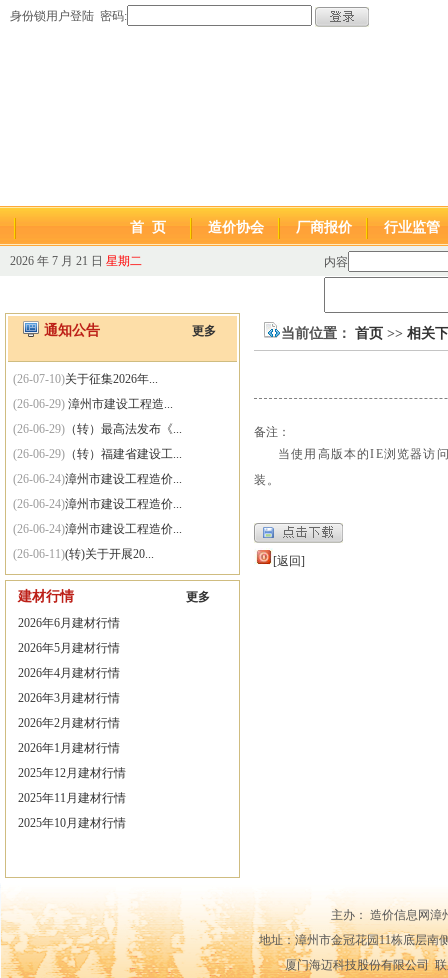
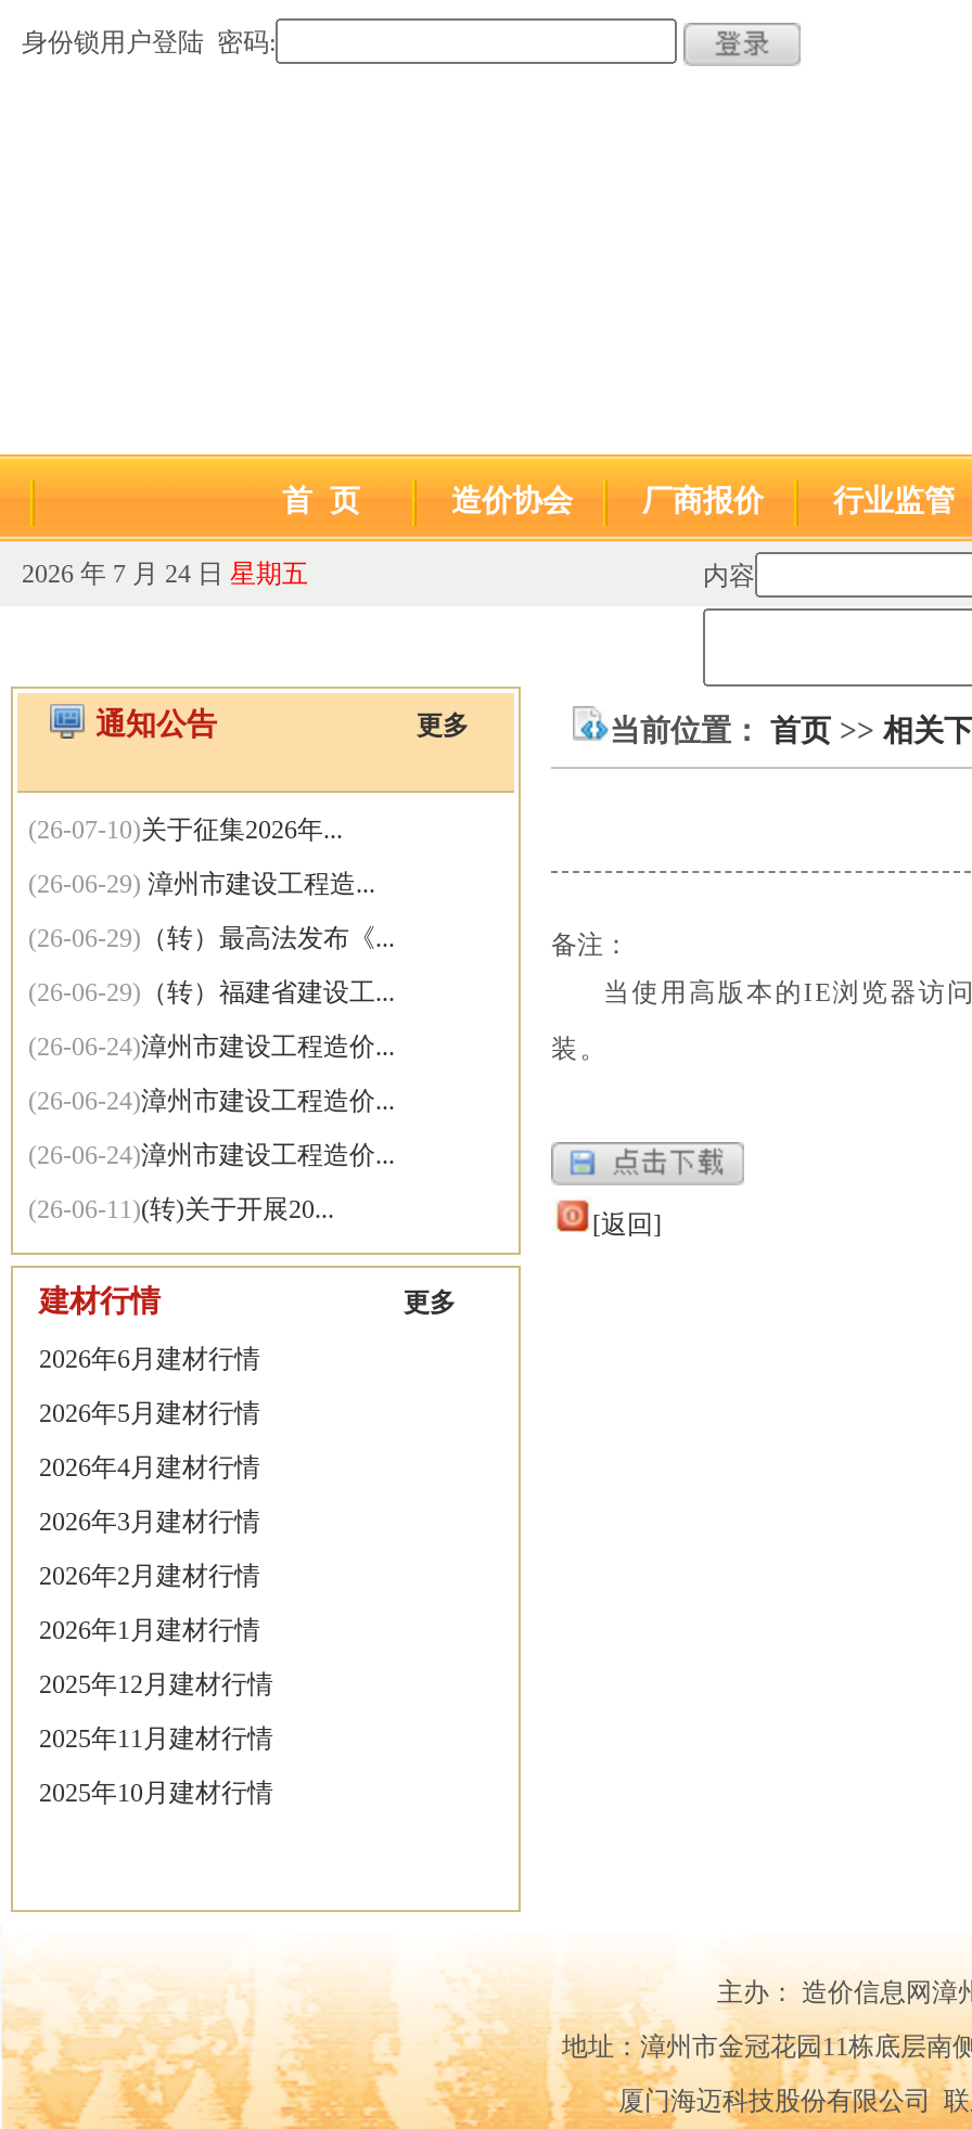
[10,254,142,268] 2026 年 7 月 21 日星期二 -> [22,559,308,589] 2026 年 7 月 24 日星期五

